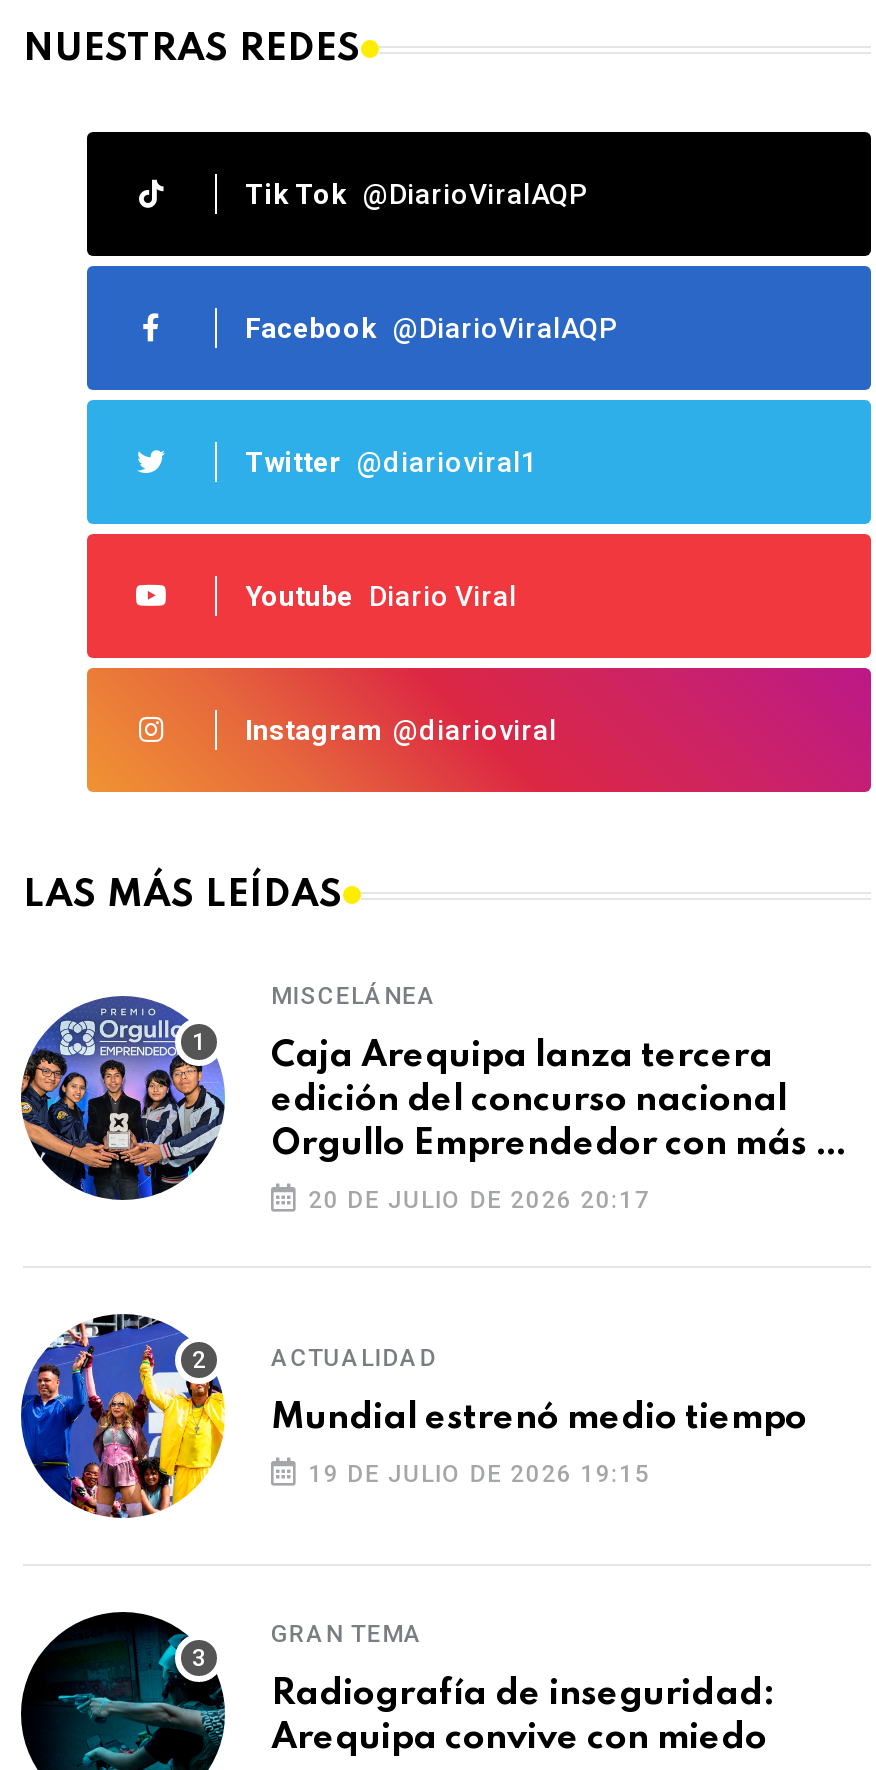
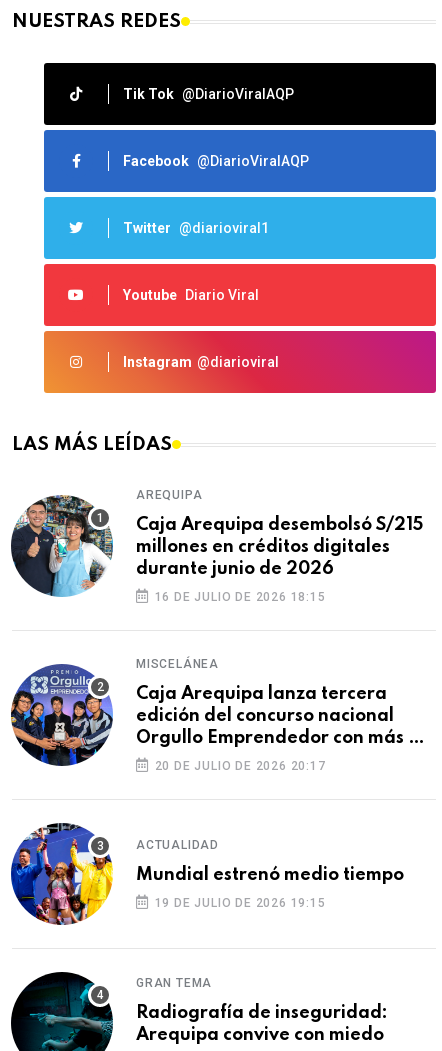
none -> [10,488,423,604] [image] | AREQUIPA | Caja Arequipa desembolsó S/215 | millones en créditos digitales | durante junio de 2026 | 16 DE JULIO DE 2026 18:15

